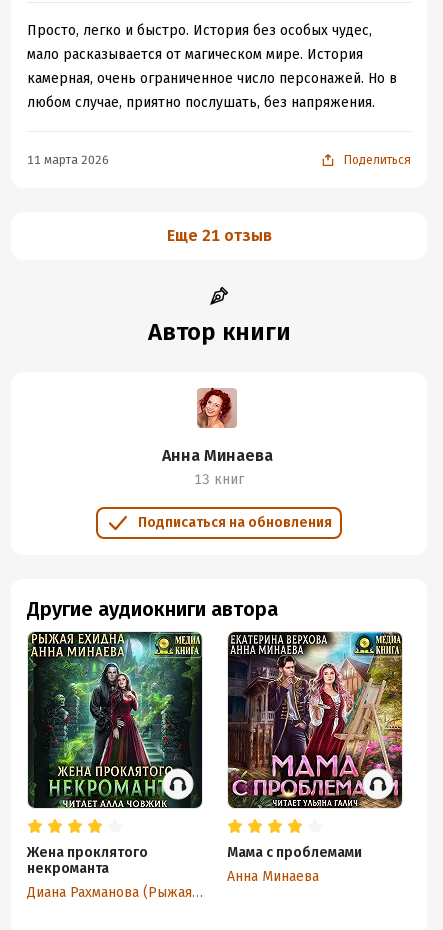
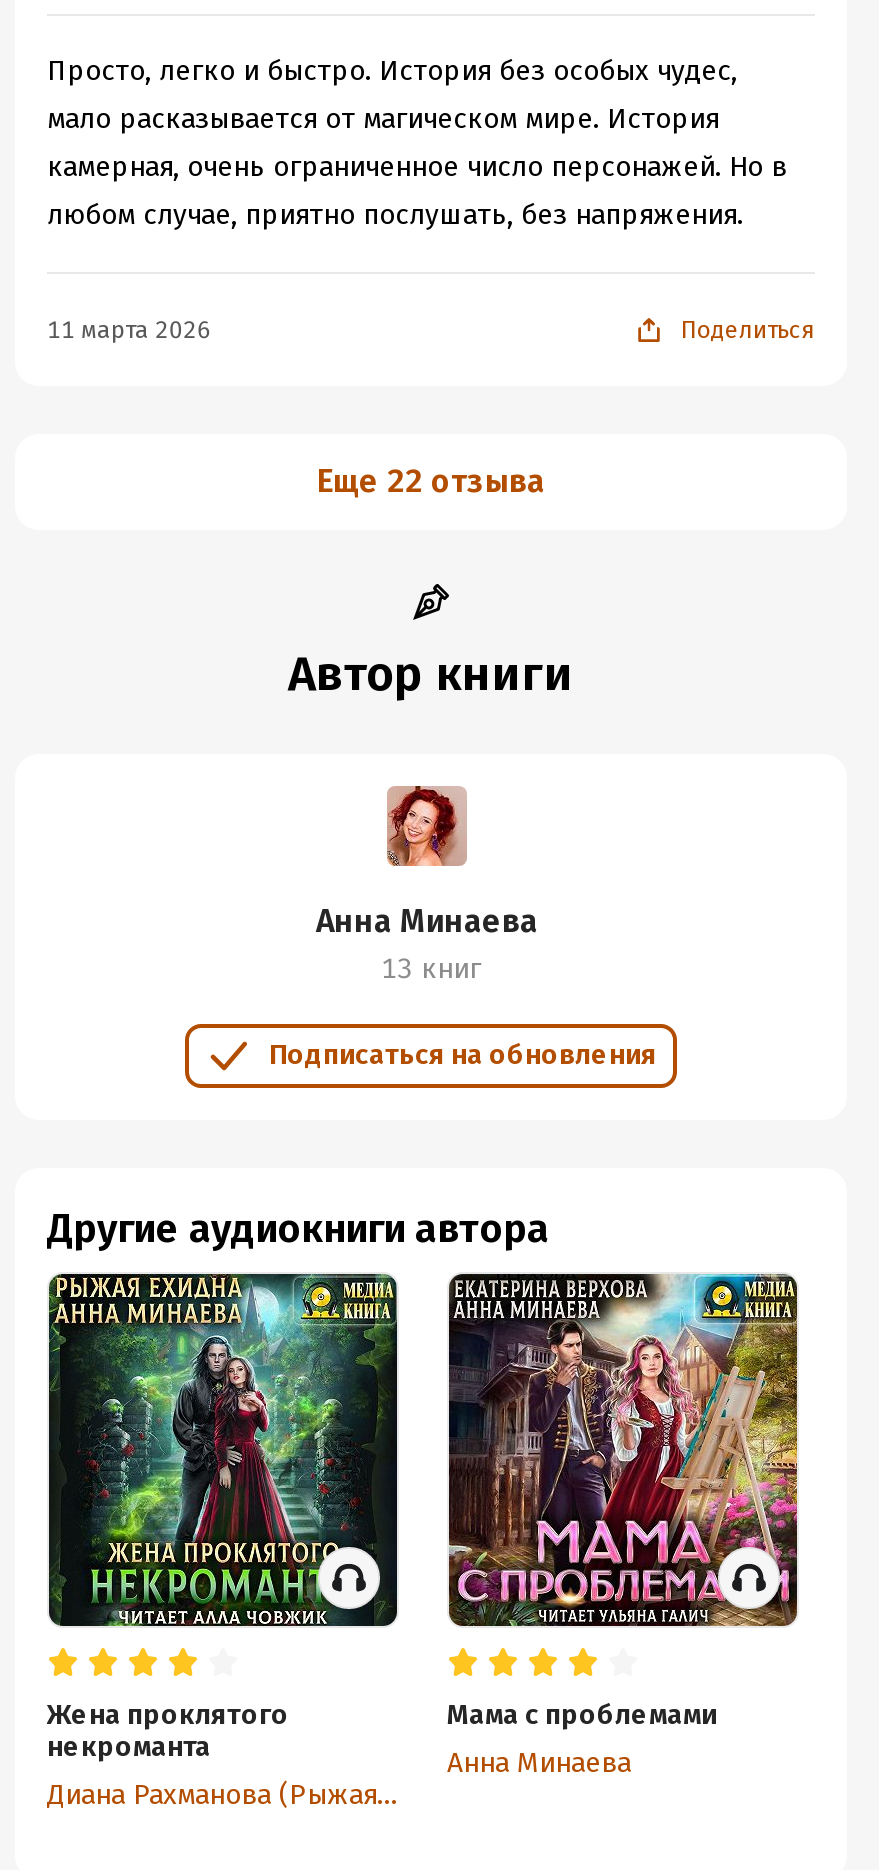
[166,226,271,245] Еще 21 отзыв -> [317,462,545,500] Еще 22 отзыва

